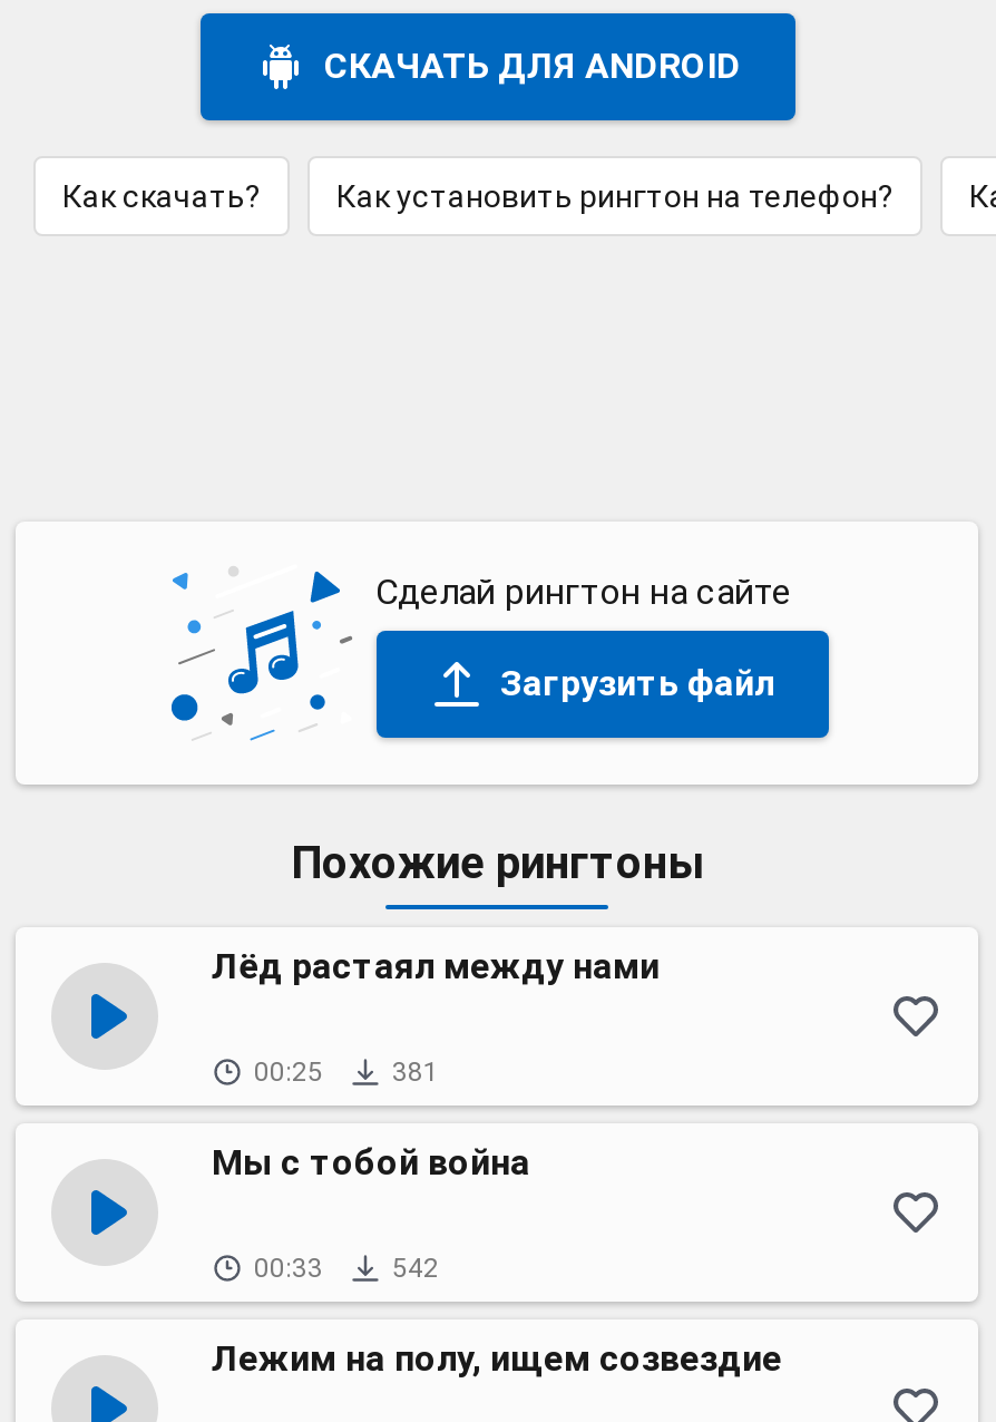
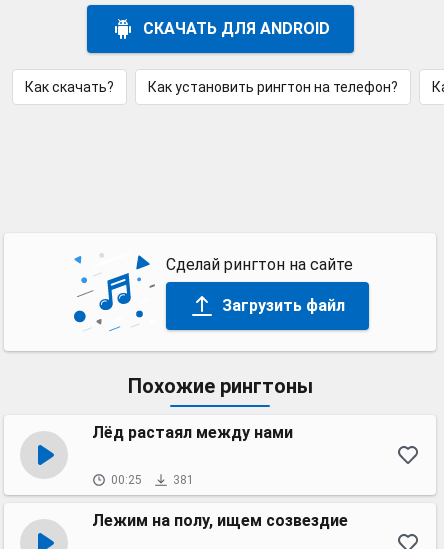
[212,1141,530,1284] Мы с тобой война | 00:33 | 542 -> none

